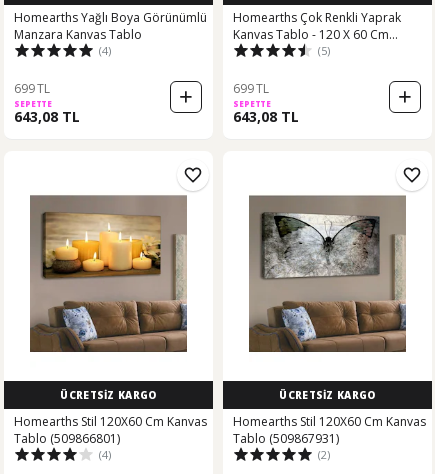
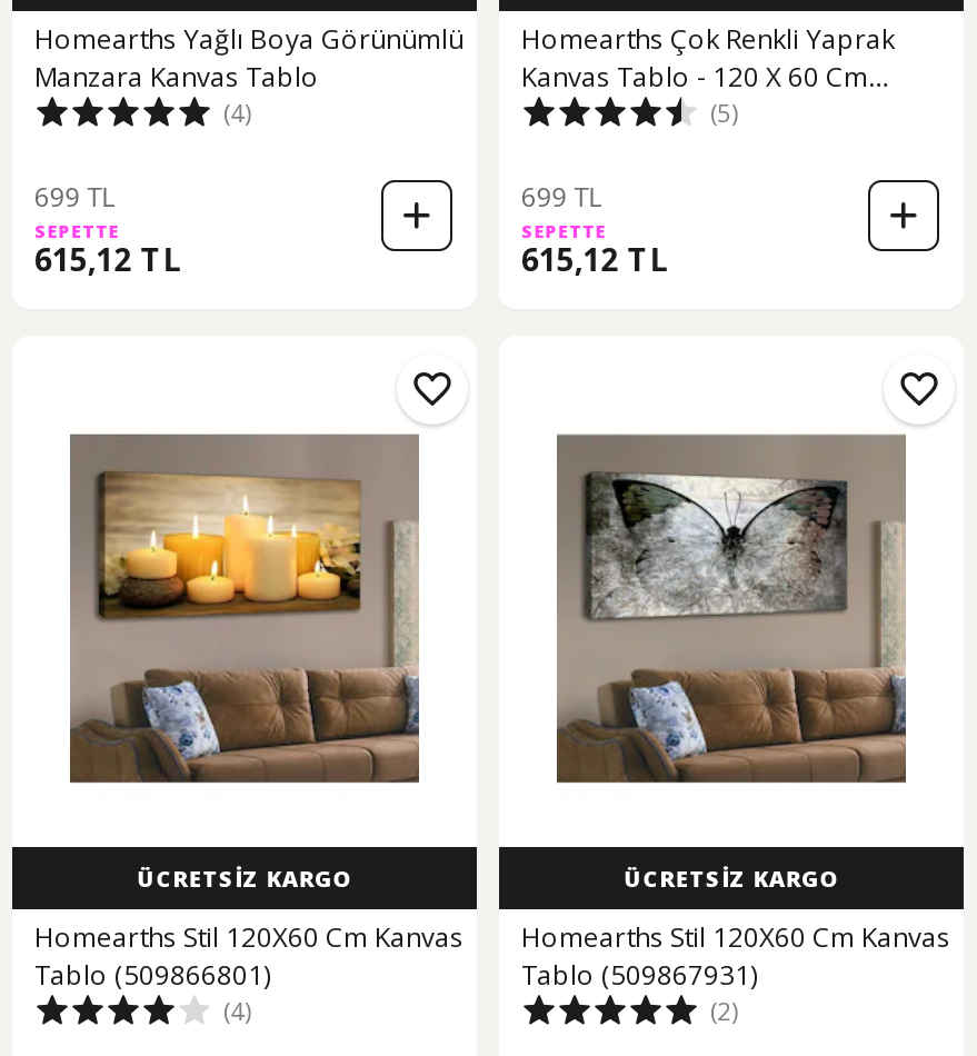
[14,107,80,126] 643,08 TL -> [34,238,180,280] 615,12 TL
[233,107,299,126] 643,08 TL -> [521,238,667,280] 615,12 TL

